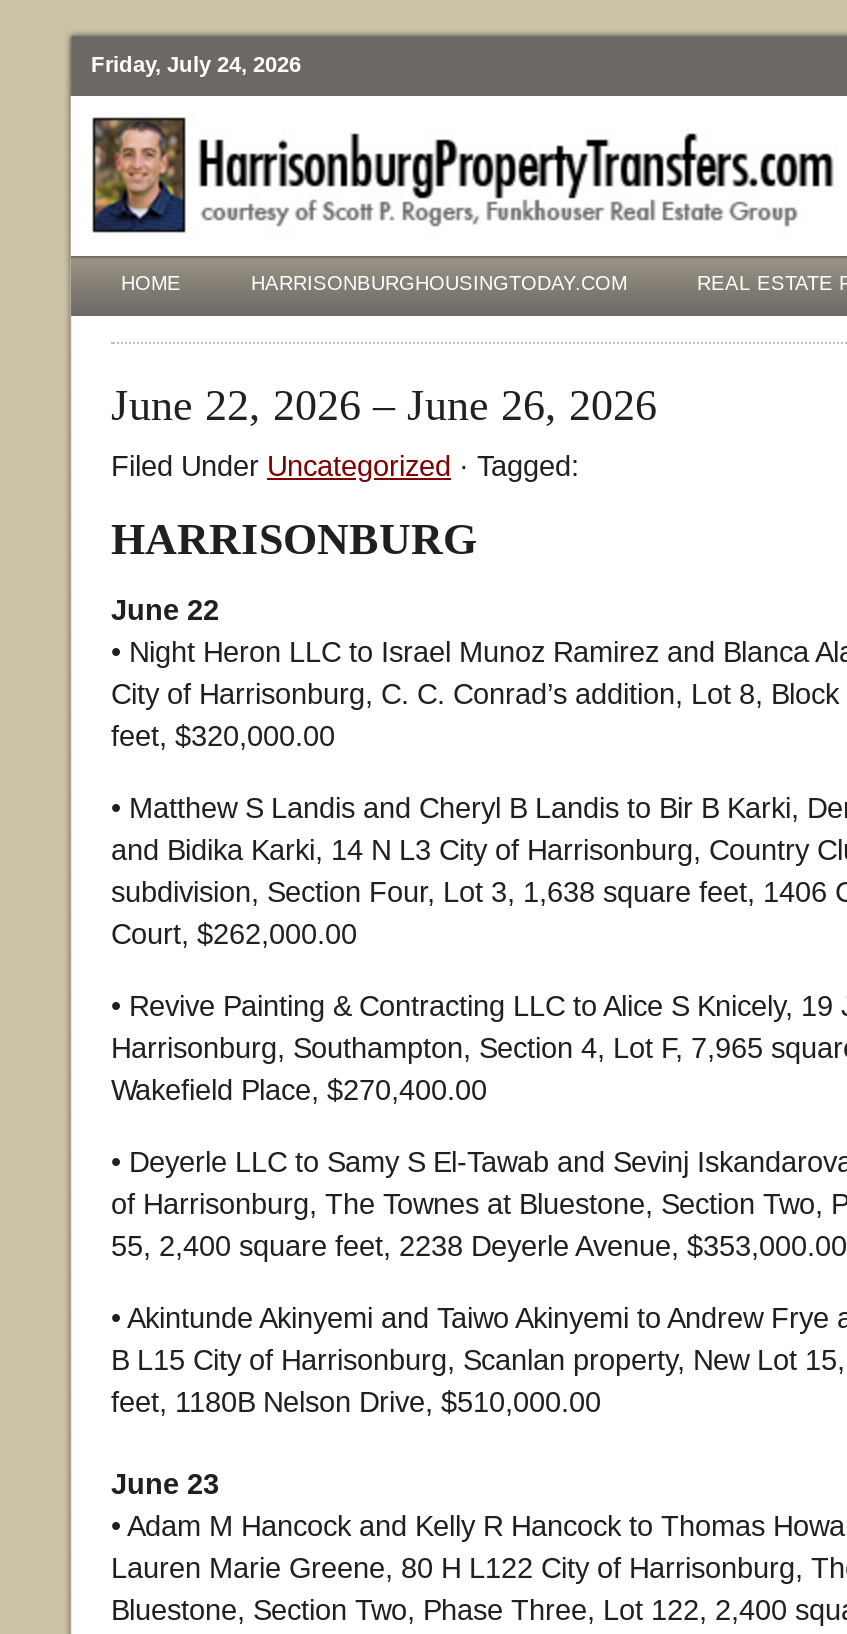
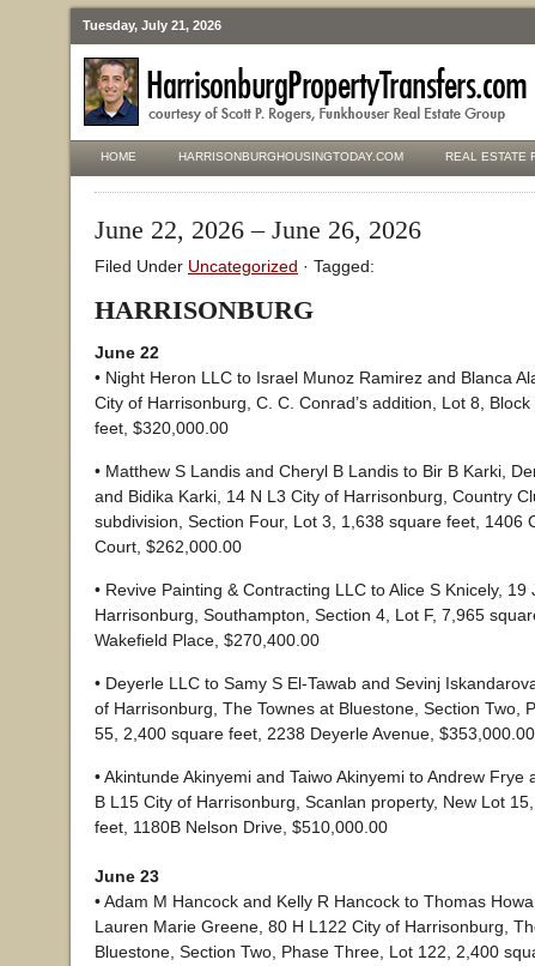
[91,52,301,76] Friday, July 24, 2026 -> [83,18,221,32] Tuesday, July 21, 2026

